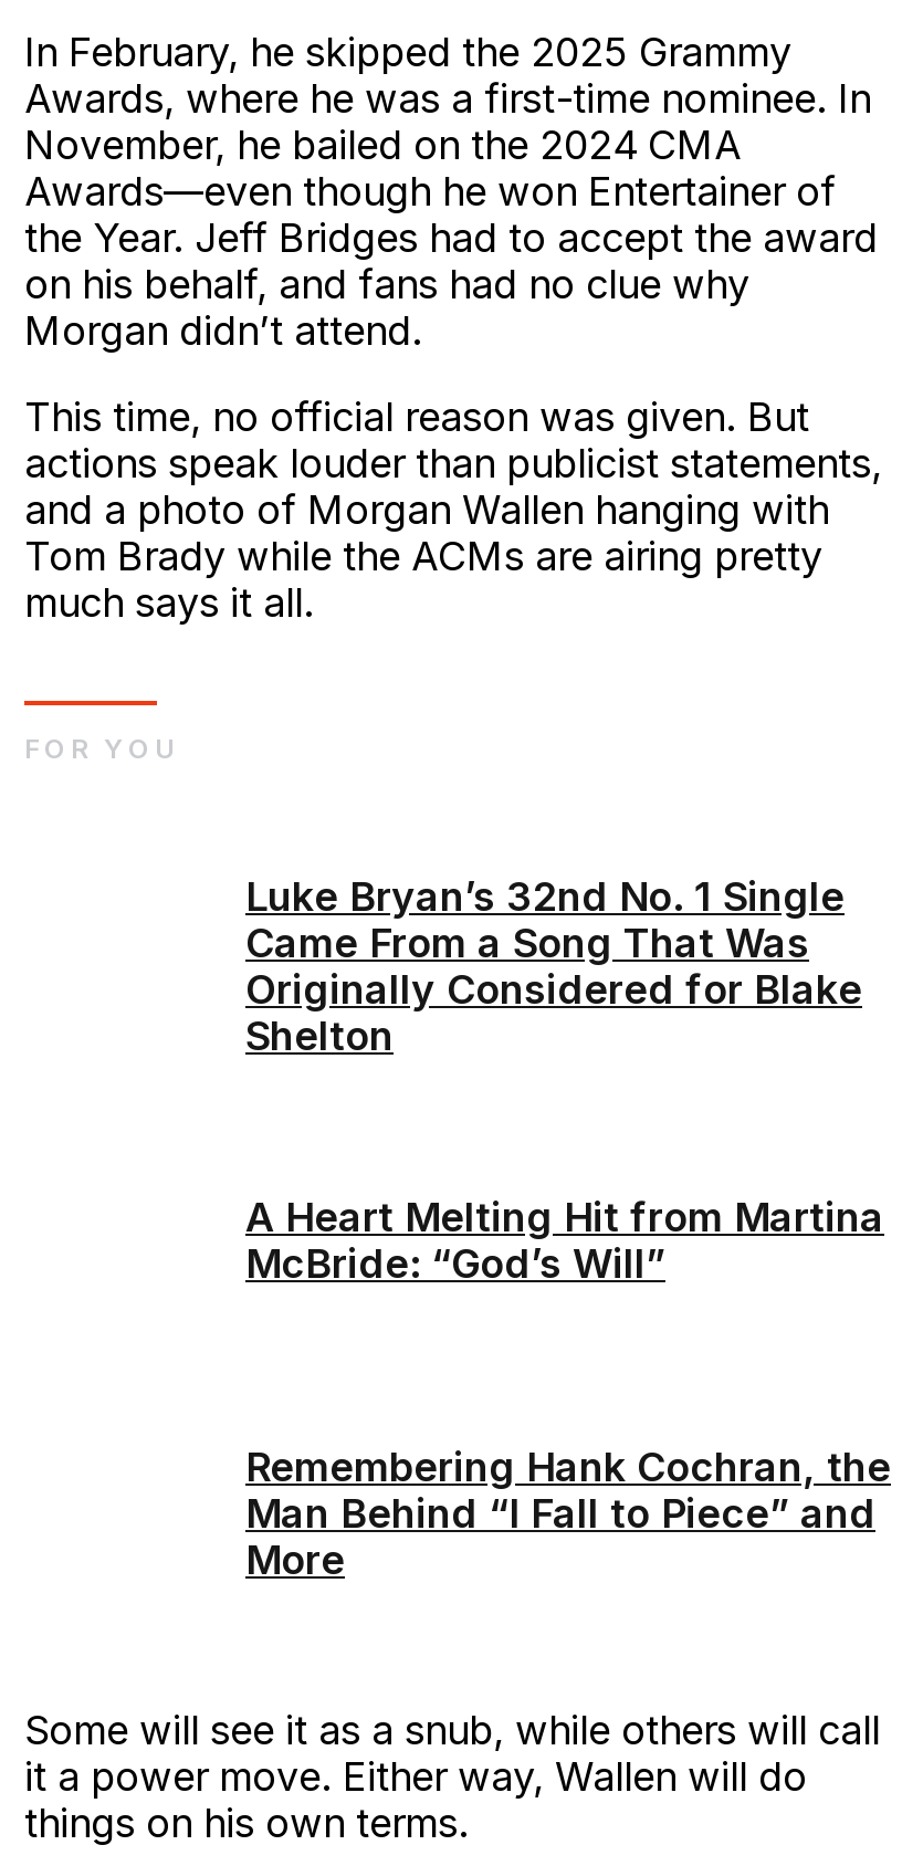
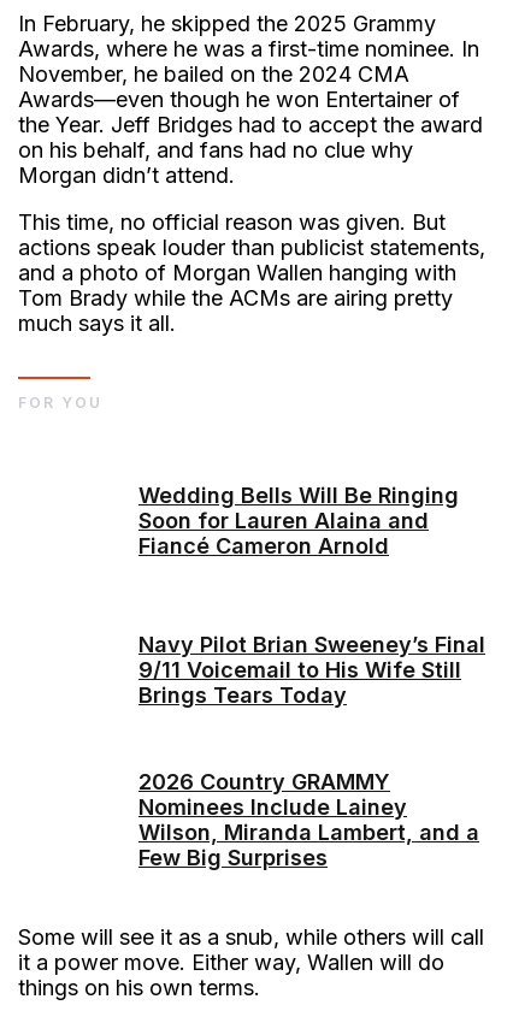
[245,872,862,1058] Luke Bryan’s 32nd No. 1 Single | Came From a Song That Was | Originally Considered for Blake | Shelton -> [138,483,459,559] Wedding Bells Will Be Ringing | Soon for Lauren Alaina and | Fiancé Cameron Arnold
[245,1193,884,1286] A Heart Melting Hit from Martina | McBride: “God’s Will” -> [138,632,485,708] Navy Pilot Brian Sweeney’s Final | 9/11 Voicemail to His Wife Still | Brings Tears Today
[245,1444,891,1583] Remembering Hank Cochran, the | Man Behind “I Fall to Piece” and | More -> [138,769,479,870] 2026 Country GRAMMY | Nominees Include Lainey | Wilson, Miranda Lambert, and a | Few Big Surprises

